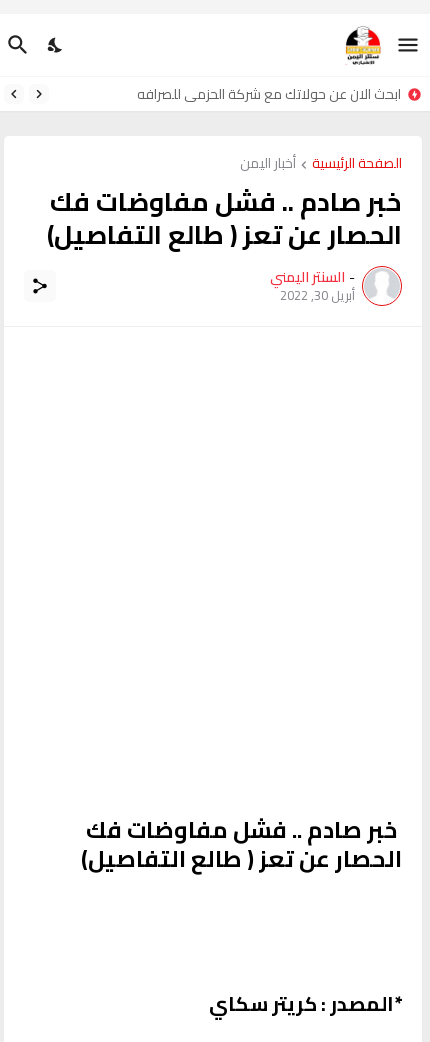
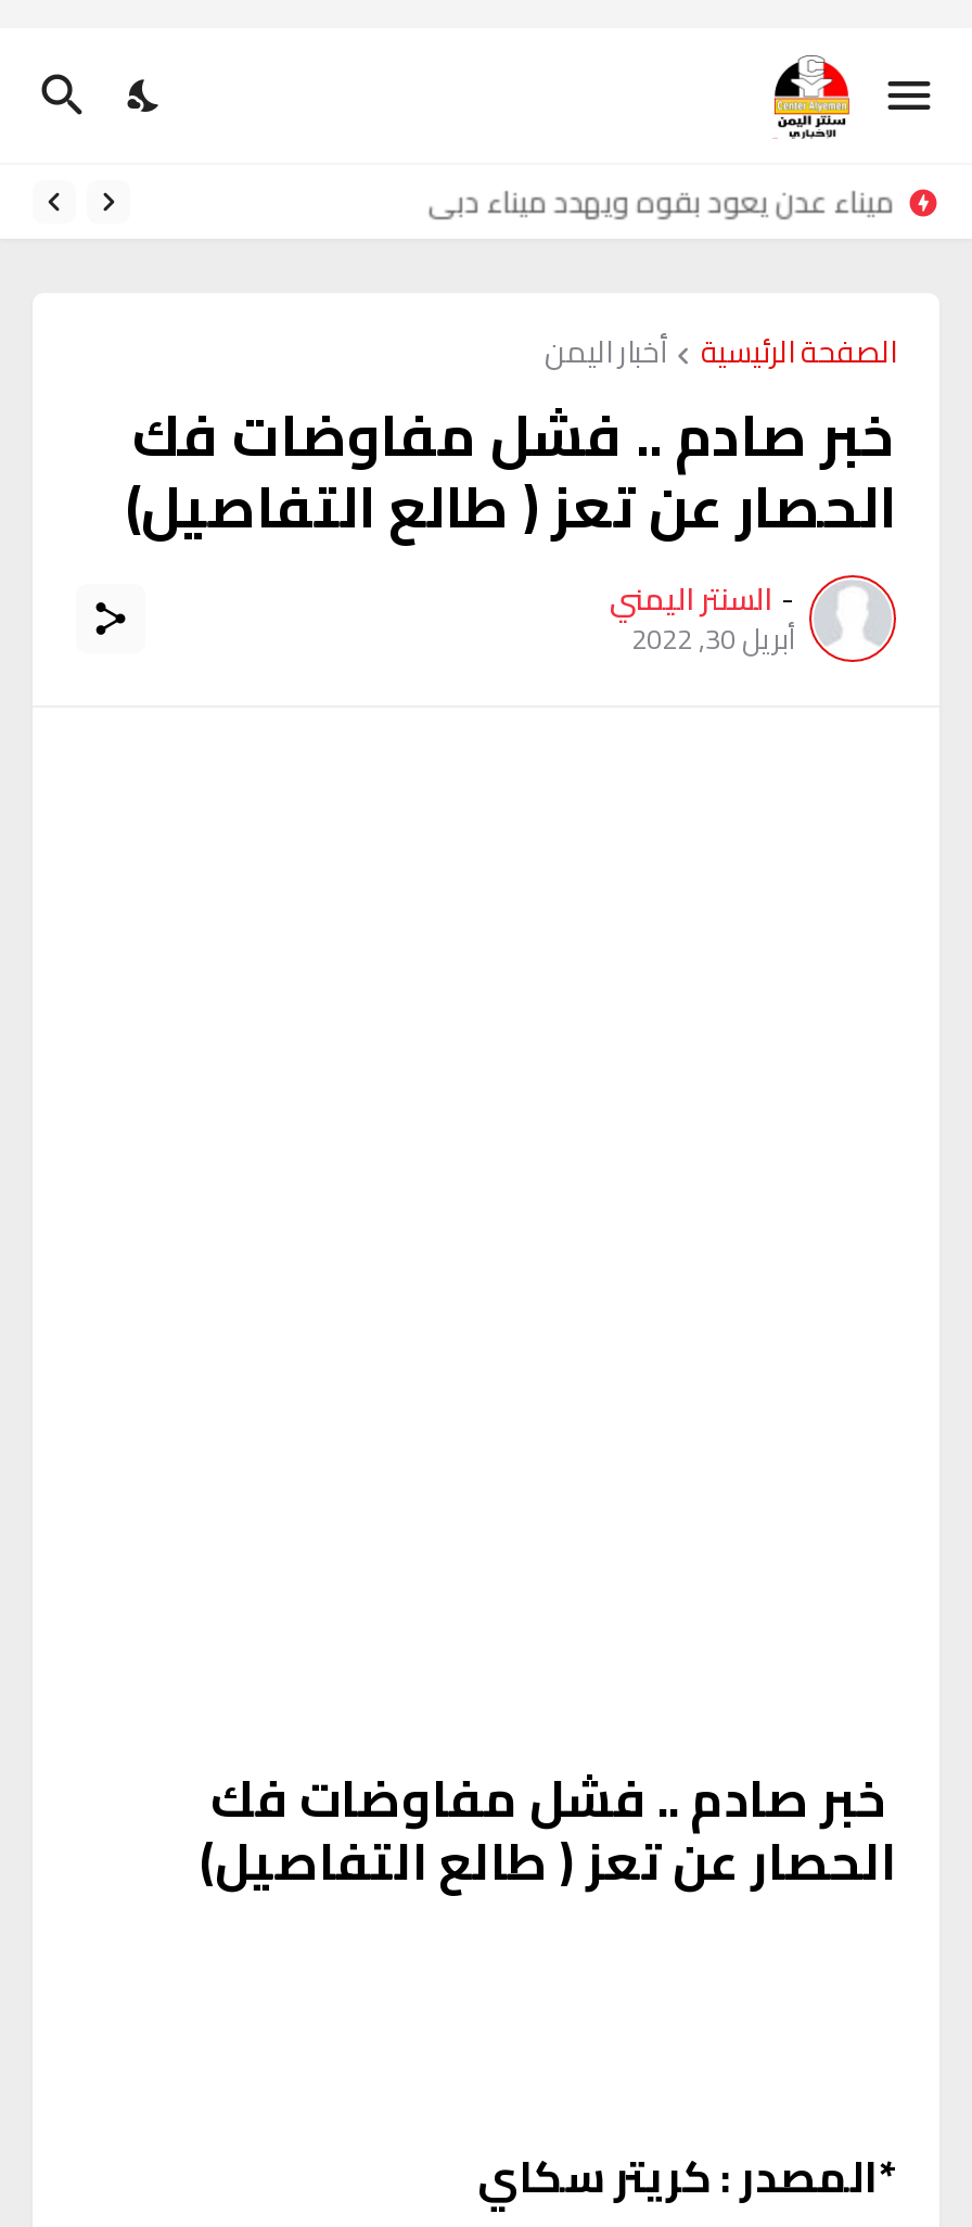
[137,81,401,107] ابحث الان عن حولاتك مع شركة الحزمي للصرافه -> [427,174,894,230] ميناء عدن يعود بقوه ويهدد ميناء دبي

